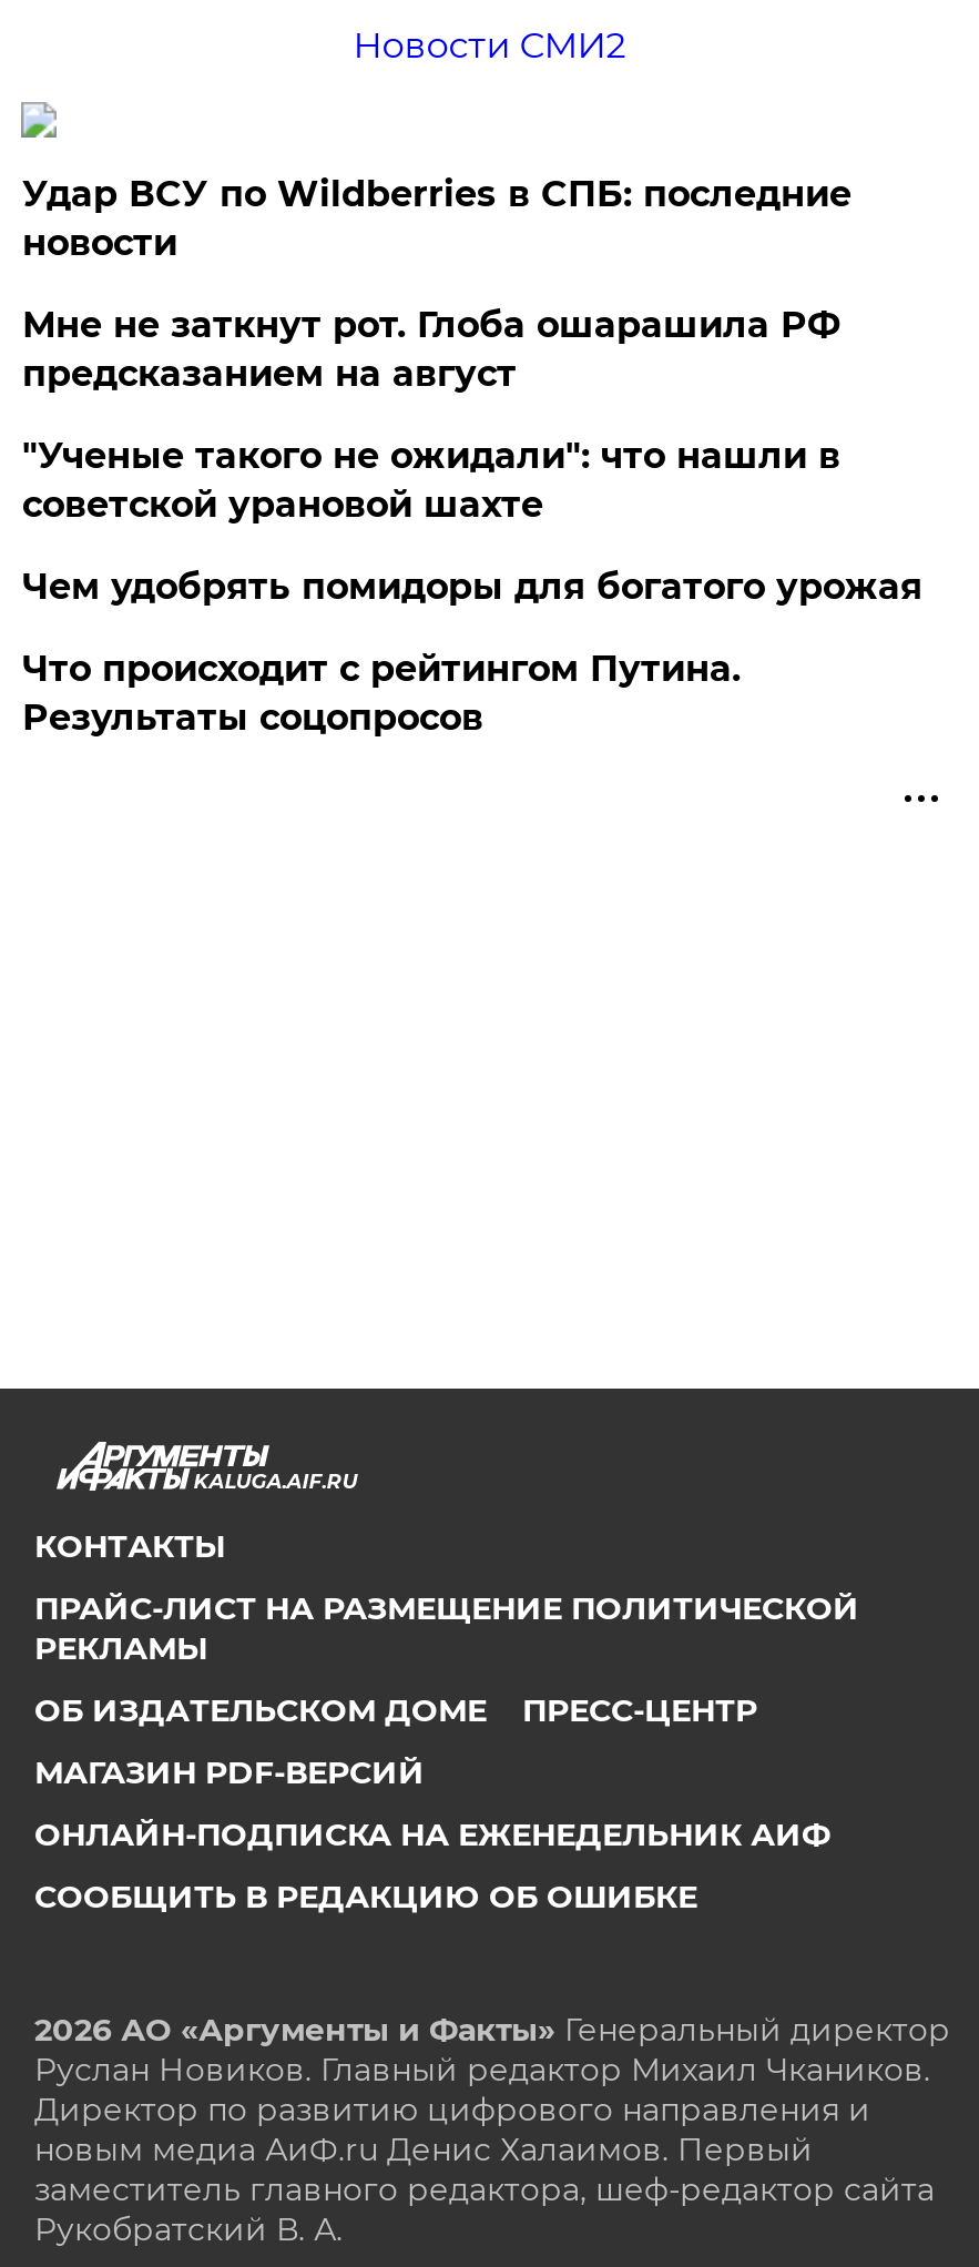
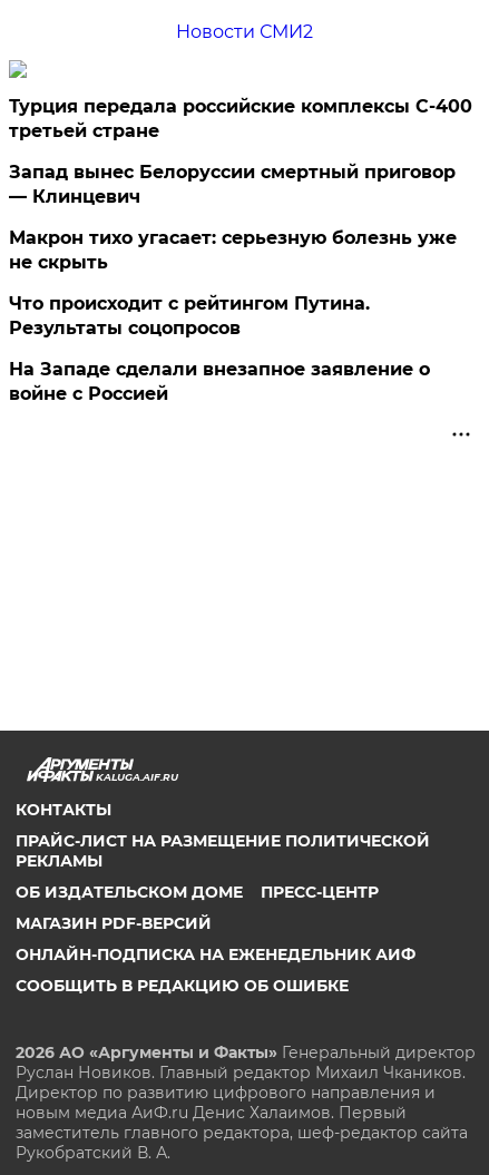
[22,173,922,608] Удар ВСУ по Wildberries в СПБ: последние | новости | Мне не заткнут рот. Глоба ошарашила РФ | предсказанием на август | "Ученые такого не ожидали": что нашли в | советской урановой шахте | Чем удобрять помидоры для богатого урожая -> [9,96,473,273] Турция передала российские комплексы С-400 | третьей стране | Запад вынес Белоруссии смертный приговор | — Клинцевич | Макрон тихо угасает: серьезную болезнь уже | не скрыть
moved [22,648,740,739] -> [9,293,370,339]: Что происходит с рейтингом Путина. | Результаты соцопросов
none -> [9,359,430,404] На Западе сделали внезапное заявление о | войне с Россией

